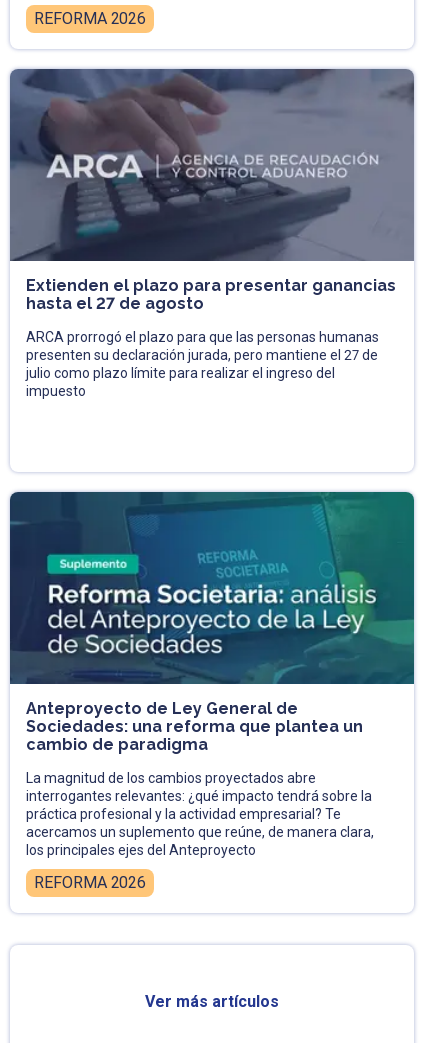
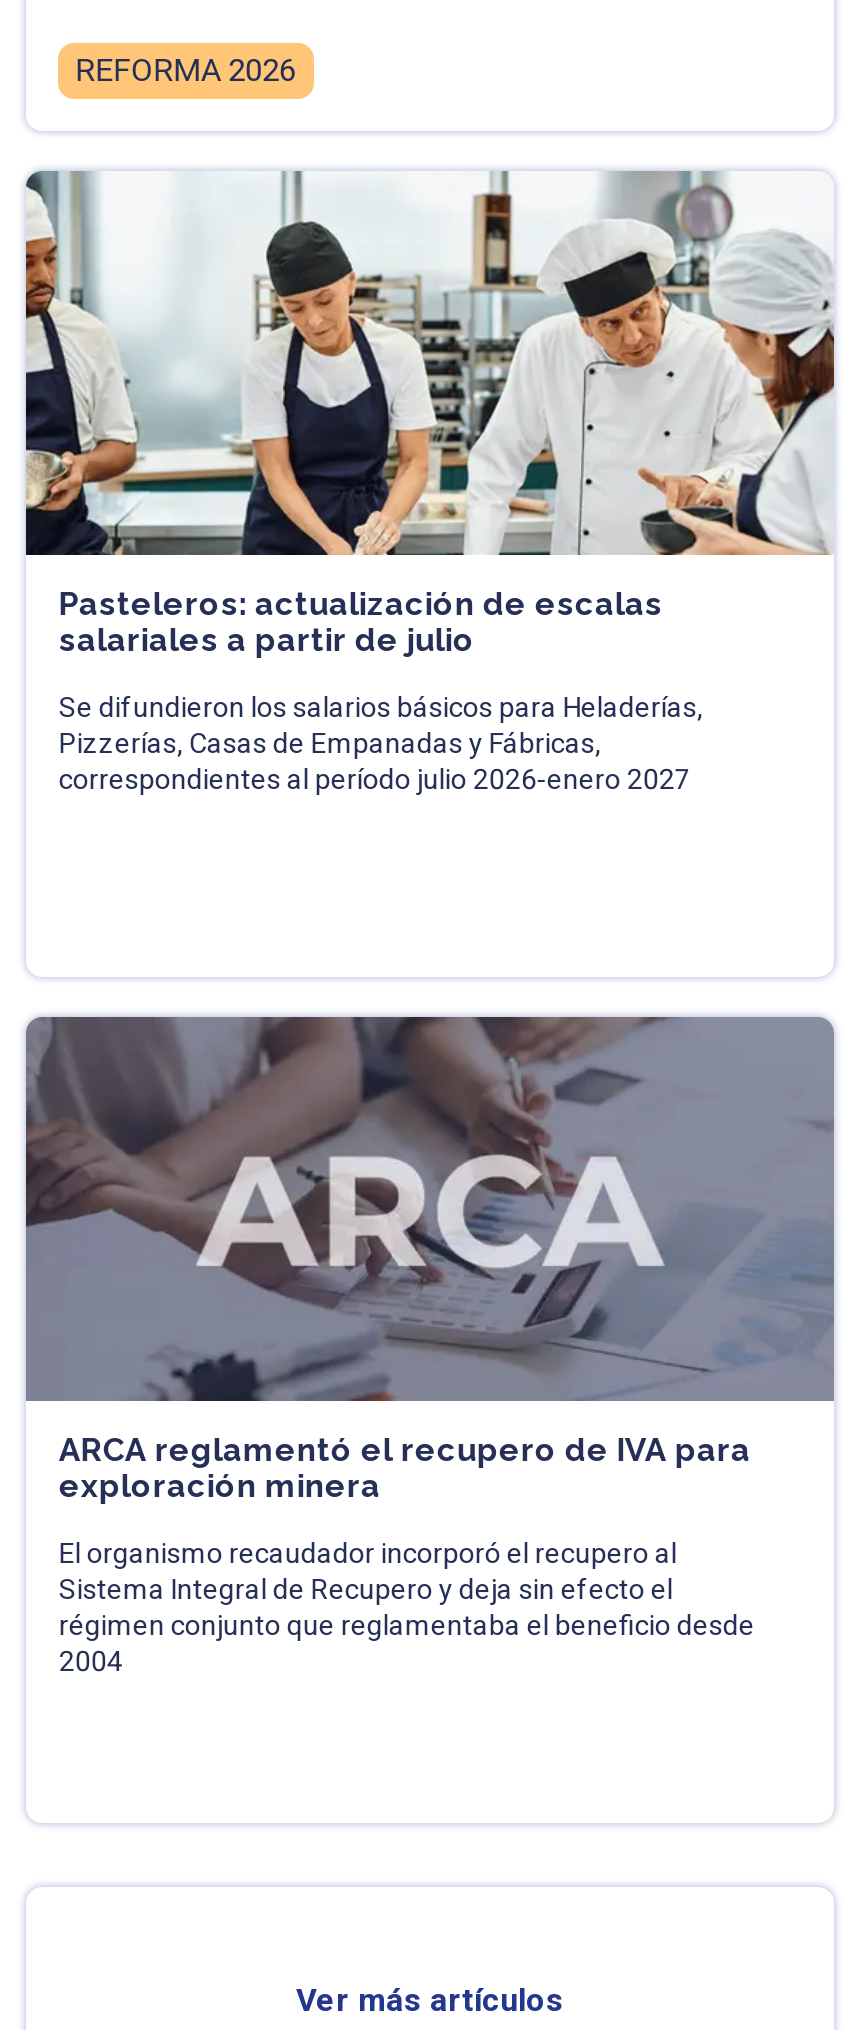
[9,68,415,399] [image] | Extienden el plazo para presentar ganancias | hasta el 27 de agosto | ARCA prorrogó el plazo para que las personas humanas | presenten su declaración jurada, pero mantiene el 27 de | julio como plazo límite para realizar el ingreso del | impuesto -> [24,171,836,795] [image] | Pasteleros: actualización de escalas | salariales a partir de julio | Se difundieron los salarios básicos para Heladerías, | Pizzerías, Casas de Empanadas y Fábricas, | correspondientes al período julio 2026-enero 2027
[10,491,414,892] [image] | Anteproyecto de Ley General de | Sociedades: una reforma que plantea un | cambio de paradigma | La magnitud de los cambios proyectados abre | interrogantes relevantes: ¿qué impacto tendrá sobre la | práctica profesional y la actividad empresarial? Te | acercamos un suplemento que reúne, de manera clara, | los principales ejes del Anteproyecto | REFORMA 2026 -> [26,1015,836,1677] [image] | ARCA reglamentó el recupero de IVA para | exploración minera | El organismo recaudador incorporó el recupero al | Sistema Integral de Recupero y deja sin efecto el | régimen conjunto que reglamentaba el beneficio desde | 2004

